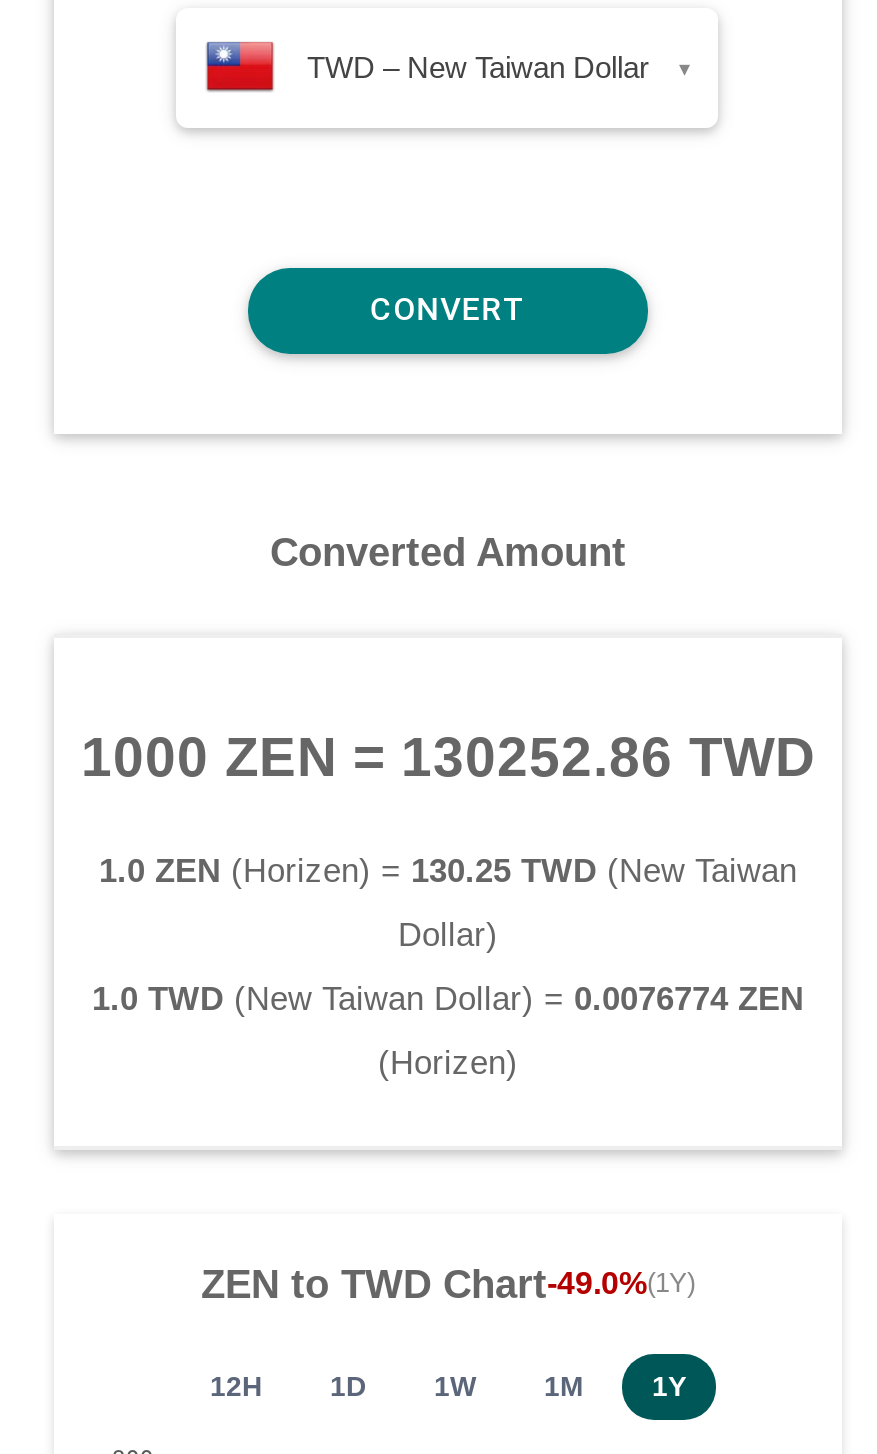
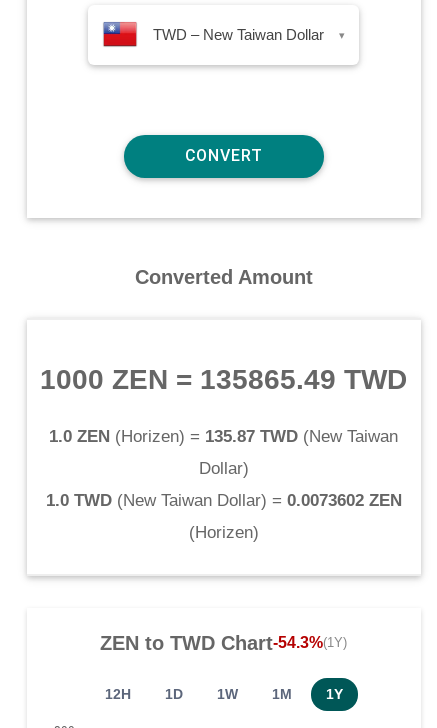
[81,725,815,787] 1000 ZEN = 130252.86 TWD -> [40,364,407,395] 1000 ZEN = 135865.49 TWD
[99,851,797,889] 1.0 ZEN (Horizen) = 130.25 TWD (New Taiwan -> [49,427,398,446] 1.0 ZEN (Horizen) = 135.87 TWD (New Taiwan
[92,979,804,1017] 1.0 TWD (New Taiwan Dollar) = 0.0076774 ZEN -> [46,491,402,510] 1.0 TWD (New Taiwan Dollar) = 0.0073602 ZEN
[201,1262,695,1306] ZEN to TWD Chart-49.0%(1Y) -> [100,632,347,654] ZEN to TWD Chart-54.3%(1Y)

